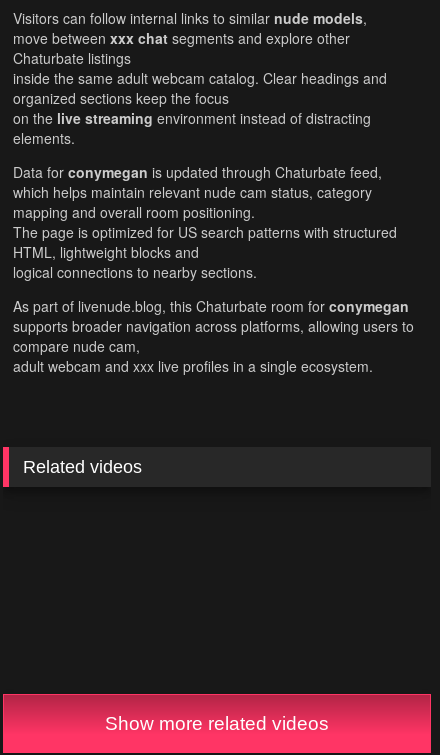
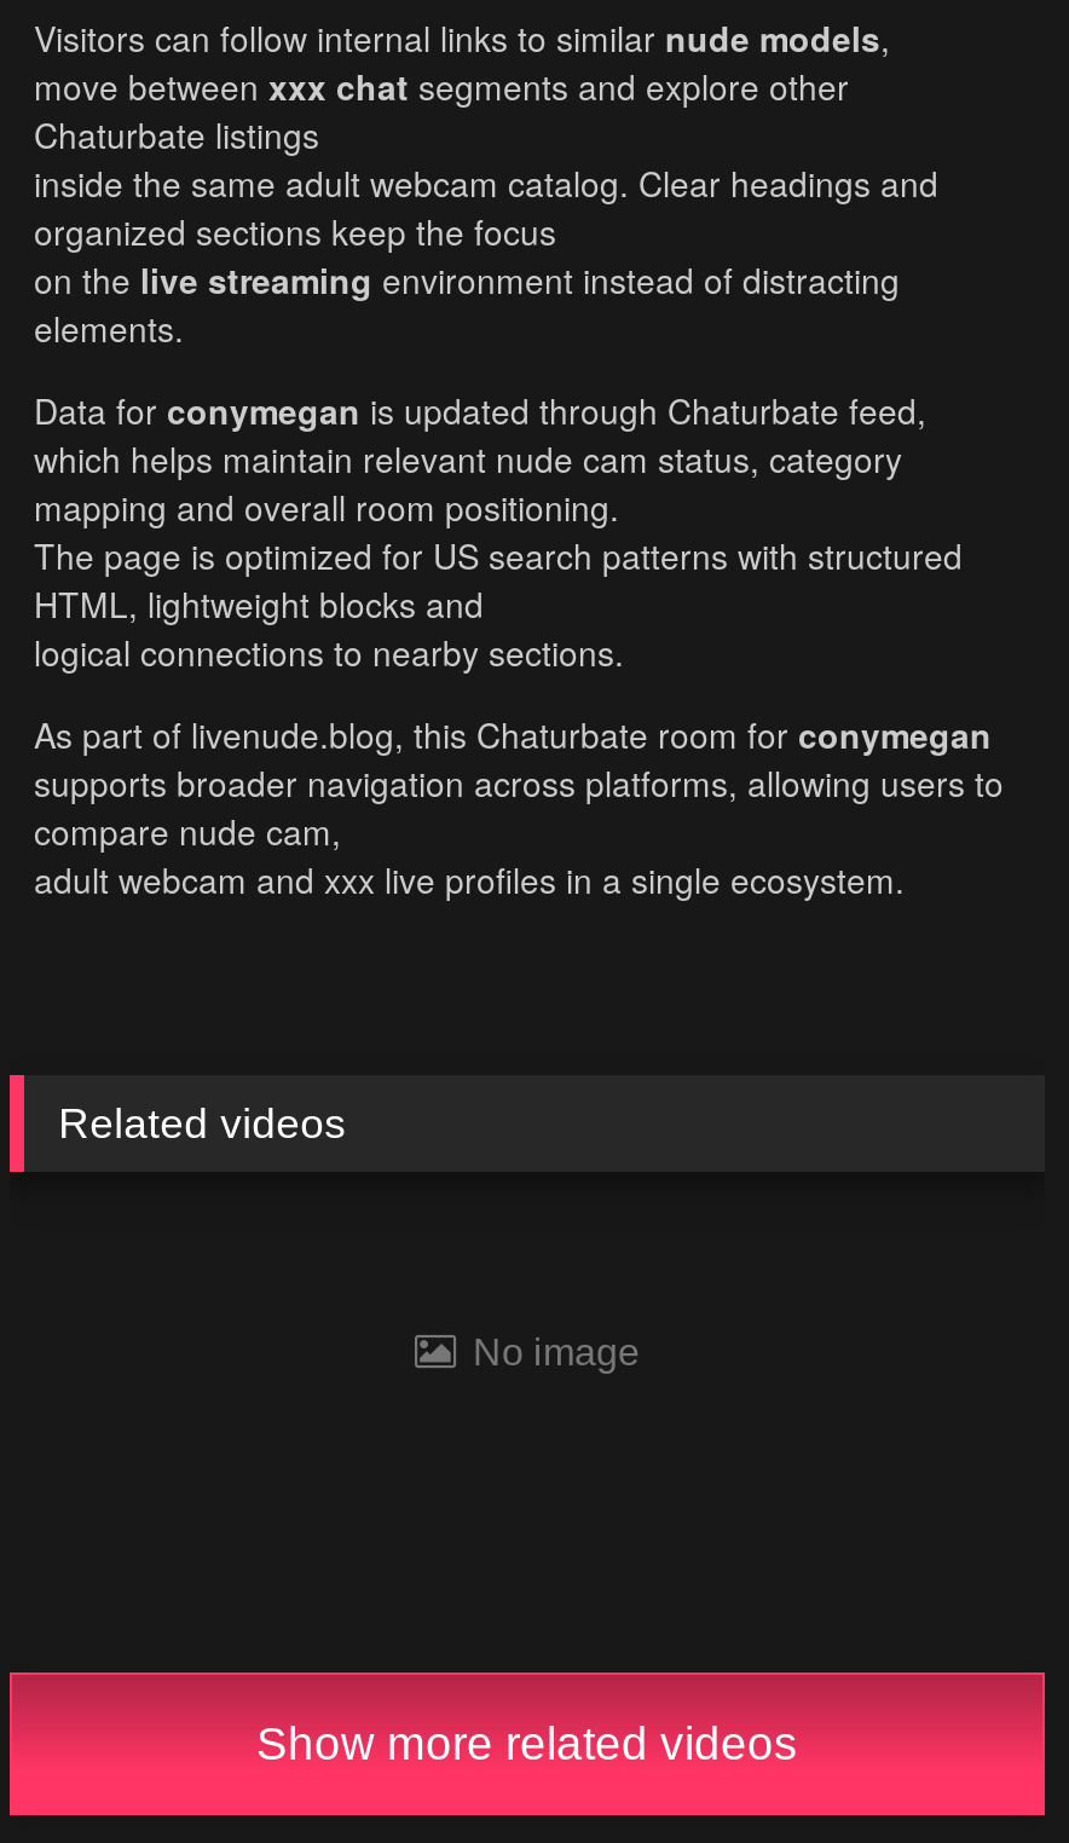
none -> [463,1330,640,1371] No image

